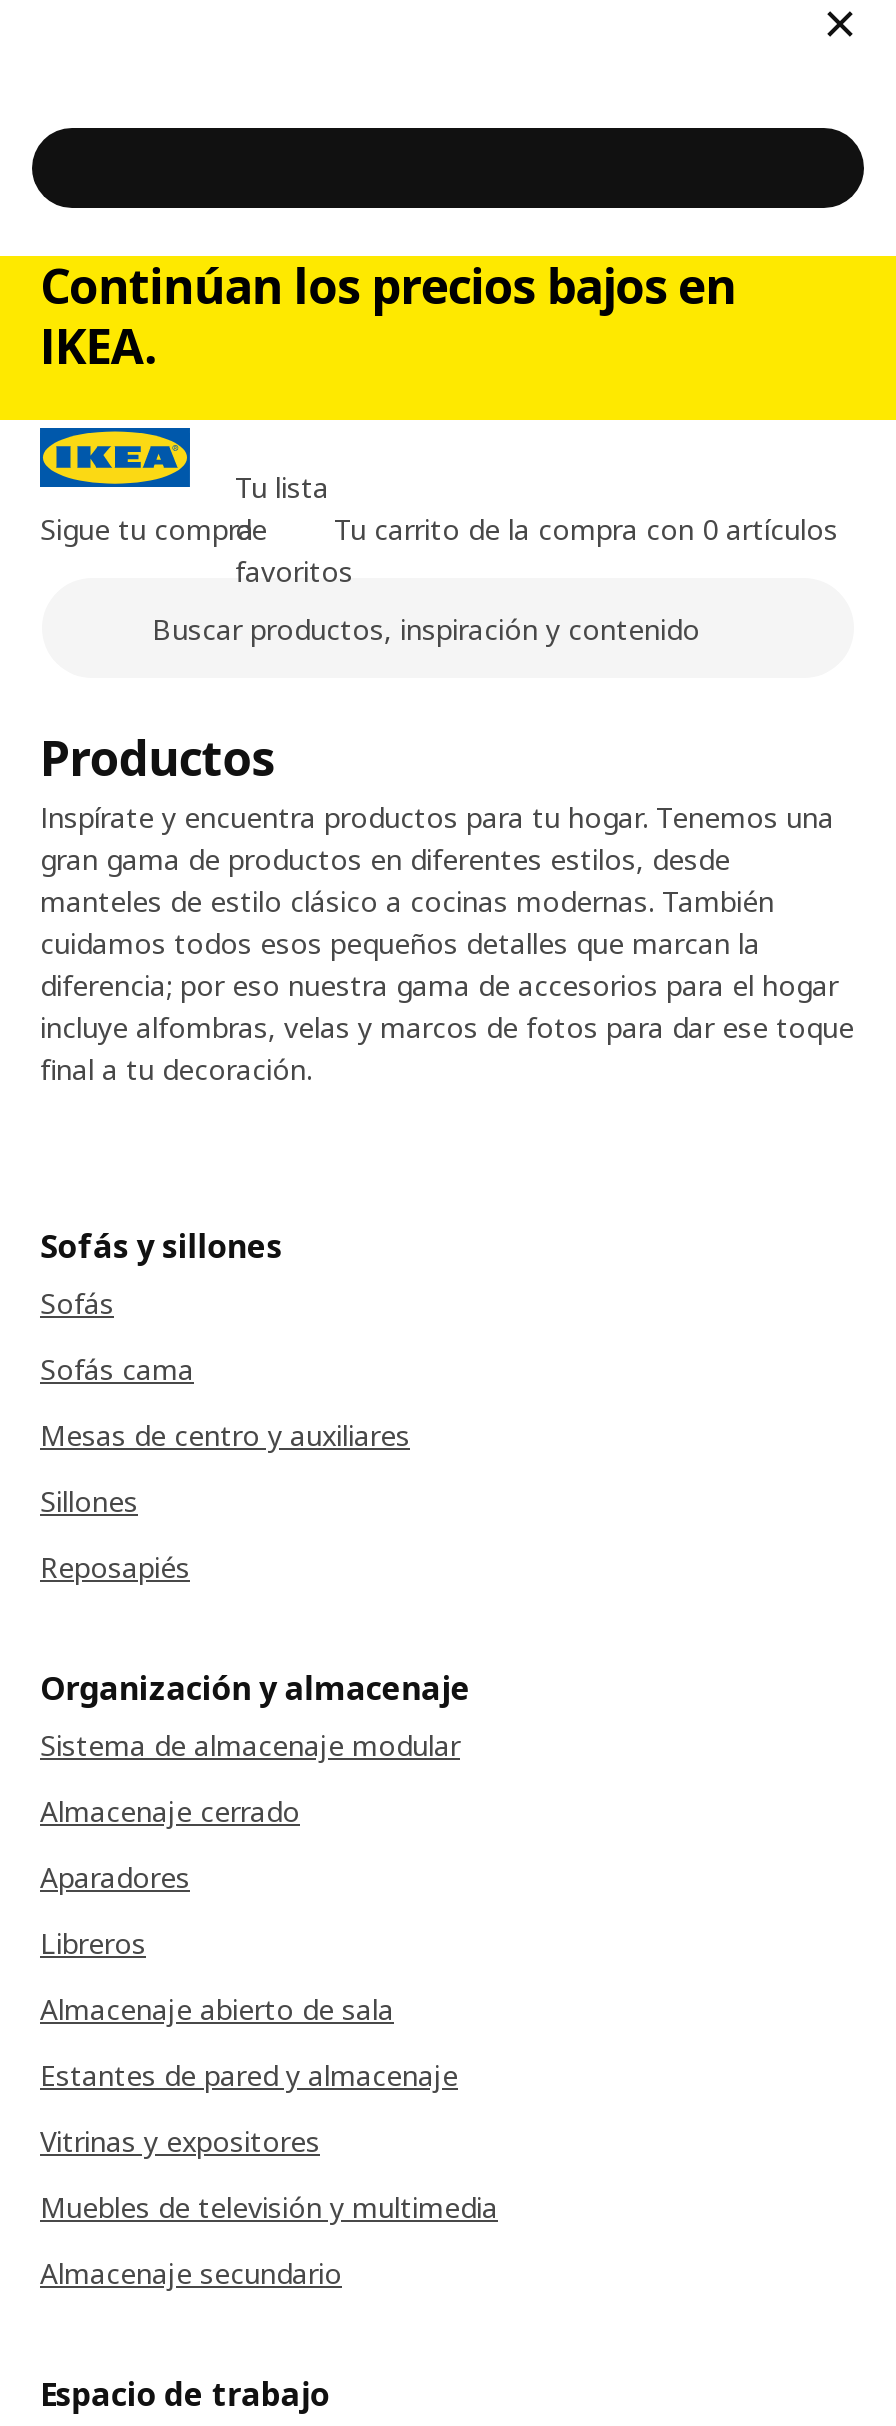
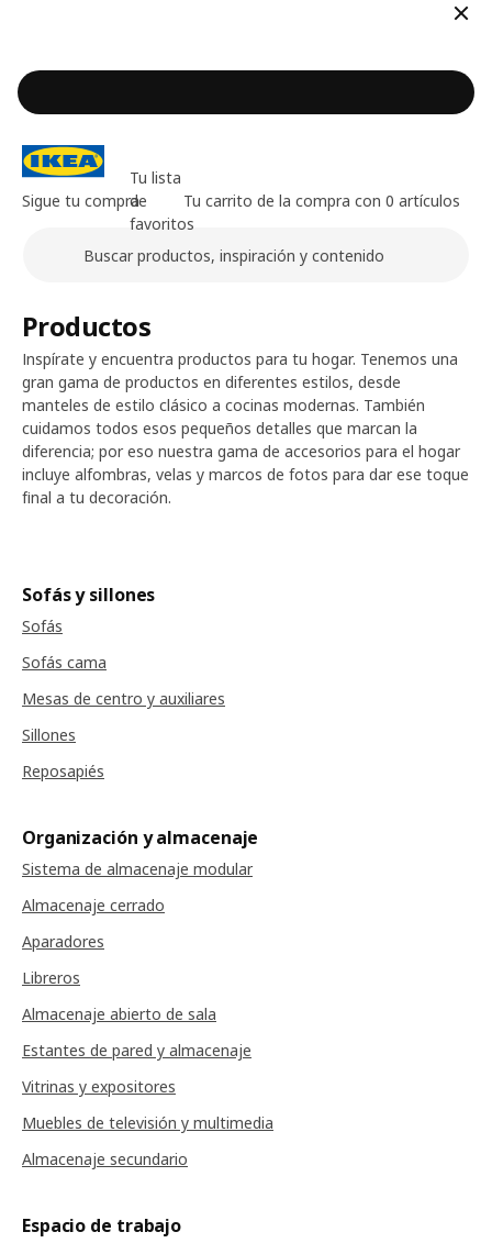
[40,252,736,378] Continúan los precios bajos en | IKEA. -> none

